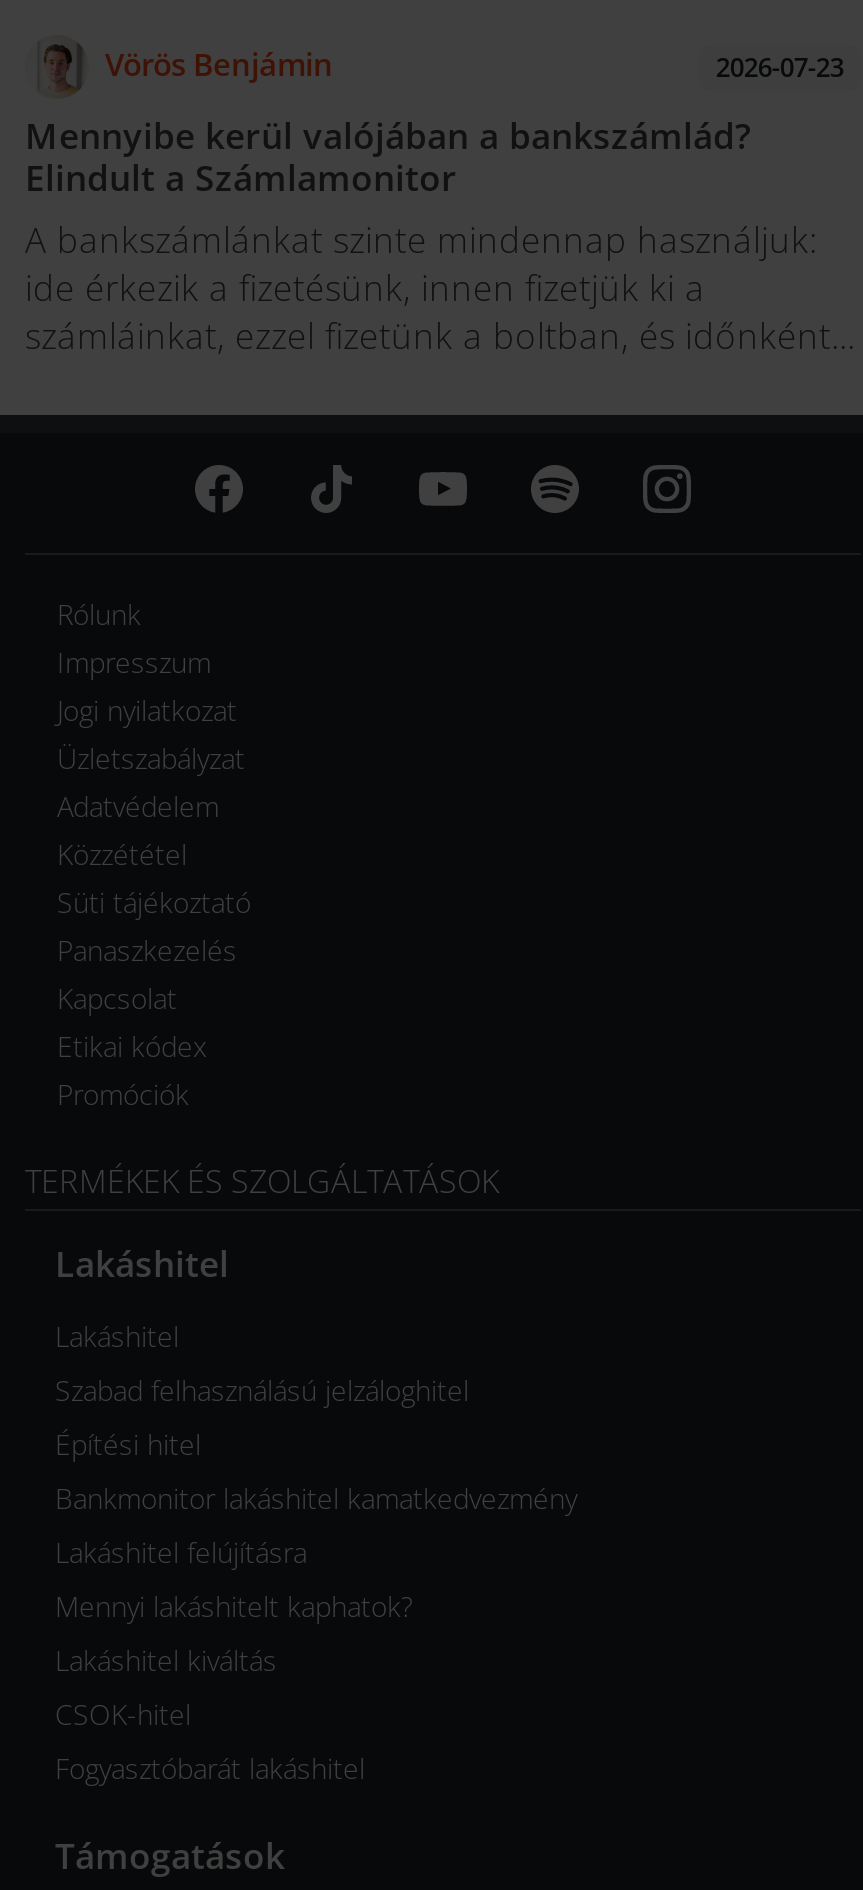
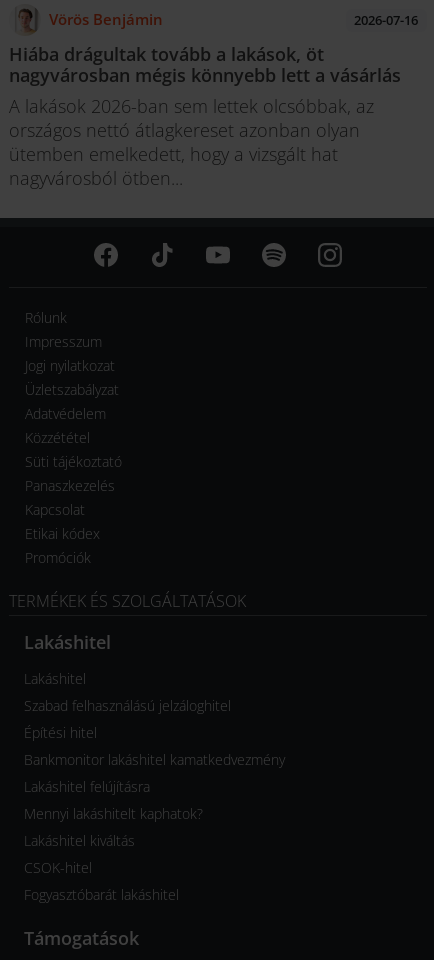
[716,49,844,85] 2026-07-23 -> [354,11,418,29] 2026-07-16
[25,112,855,360] Mennyibe kerül valójában a bankszámlád? | Elindult a Számlamonitor | A bankszámlánkat szinte mindennap használjuk: | ide érkezik a fizetésünk, innen fizetjük ki a | számláinkat, ezzel fizetünk a boltban, és időnként... -> [9,42,401,190] Hiába drágultak tovább a lakások, öt | nagyvárosban mégis könnyebb lett a vásárlás | A lakások 2026-ban sem lettek olcsóbbak, az | országos nettó átlagkereset azonban olyan | ütemben emelkedett, hogy a vizsgált hat | nagyvárosból ötben...

